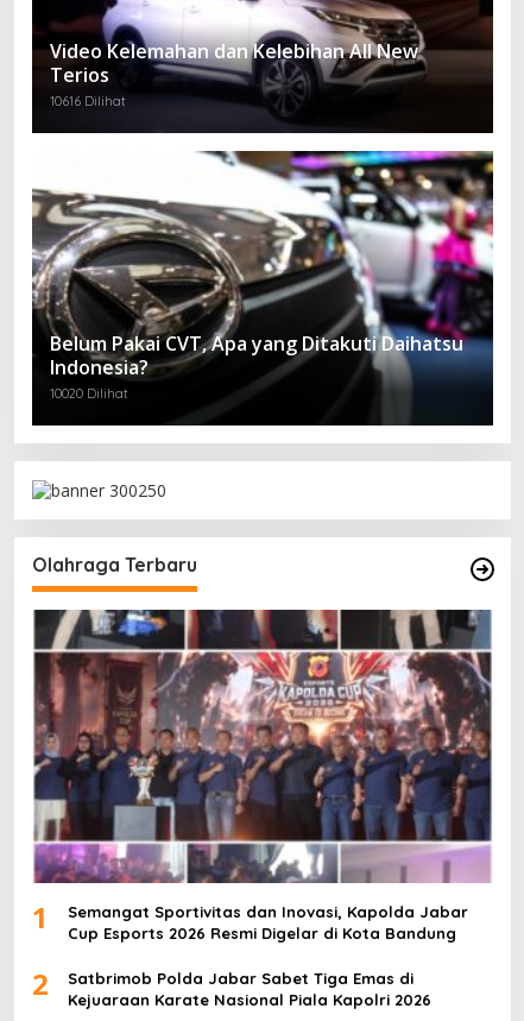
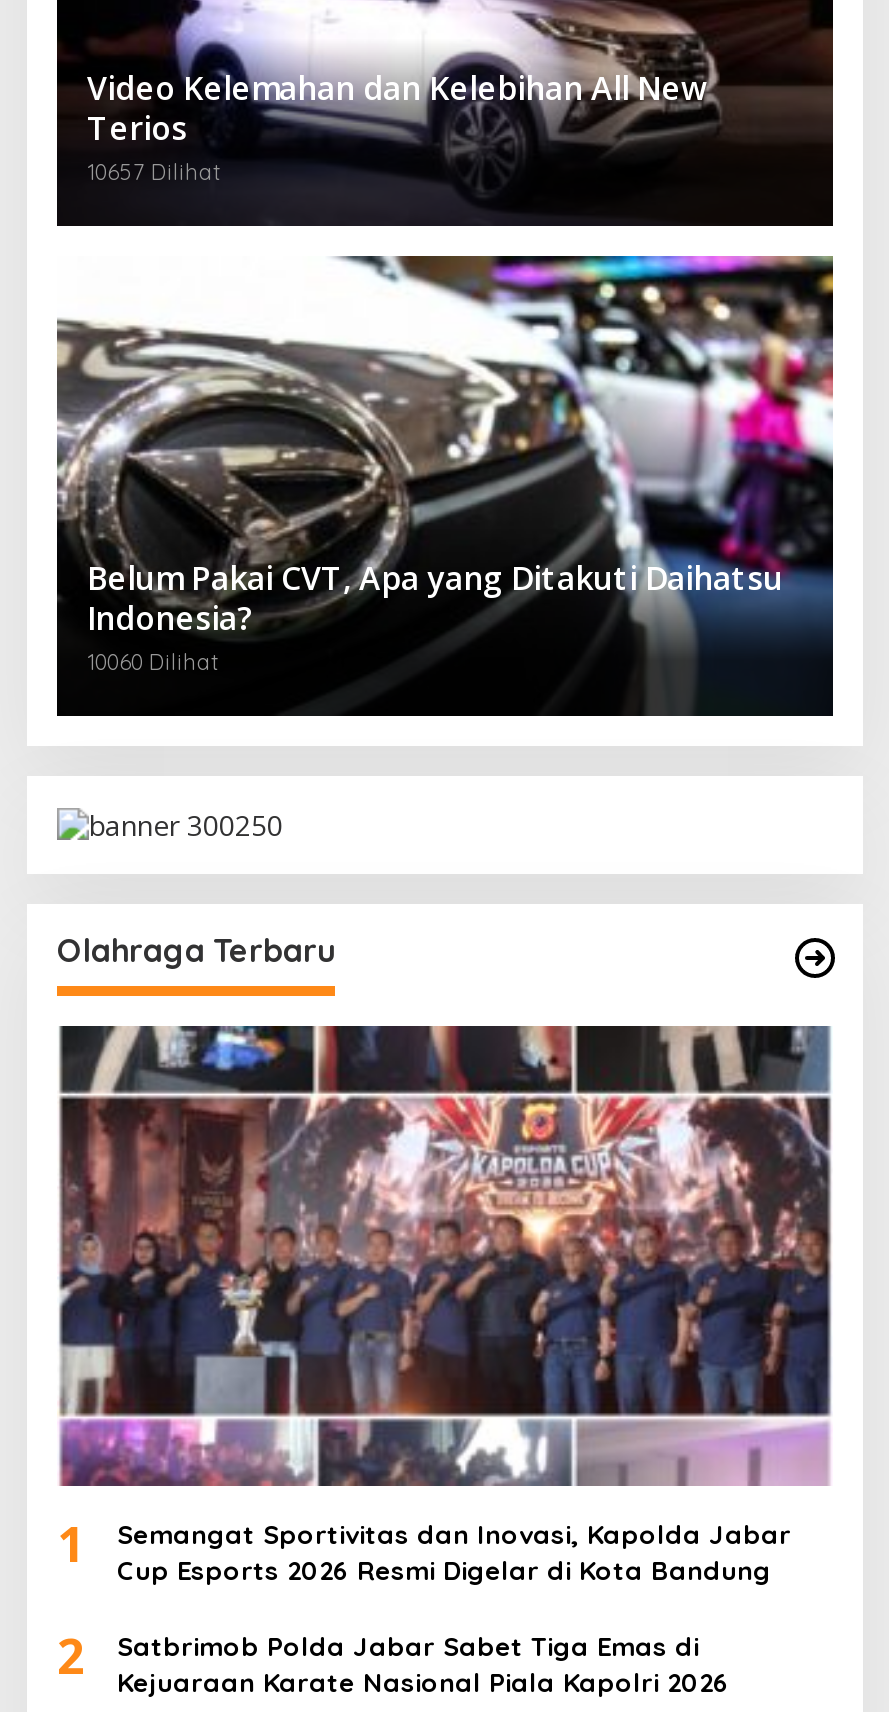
[50,93,126,110] 10616 Dilihat -> [87,157,221,185] 10657 Dilihat
[50,385,128,401] 10020 Dilihat -> [87,647,219,675] 10060 Dilihat

